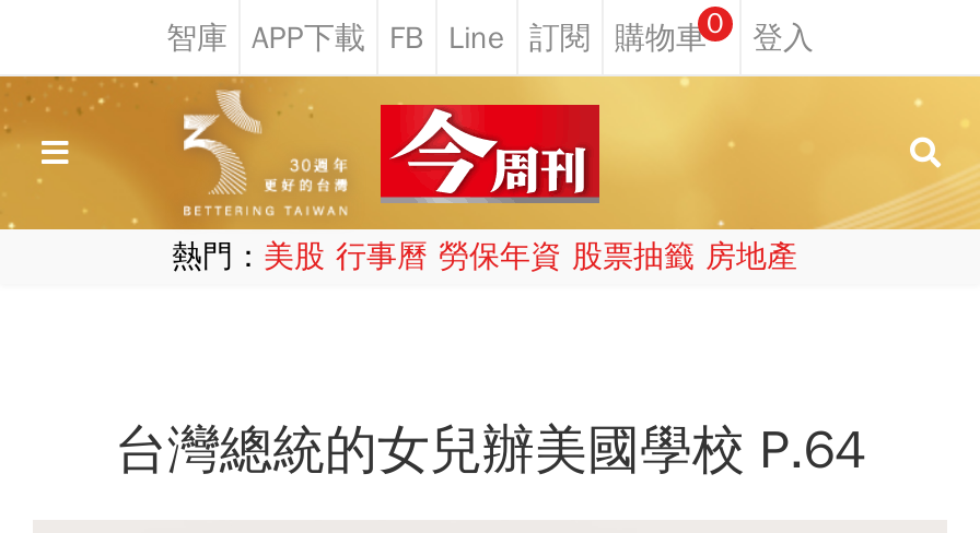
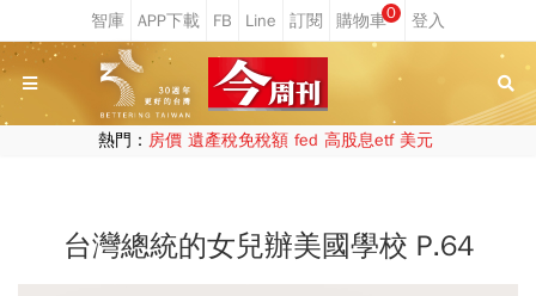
[172,238,797,275] 熱門：美股 行事曆 勞保年資 股票抽籤 房地產 -> [98,130,433,150] 熱門：房價 遺產稅免稅額 fed 高股息etf 美元

